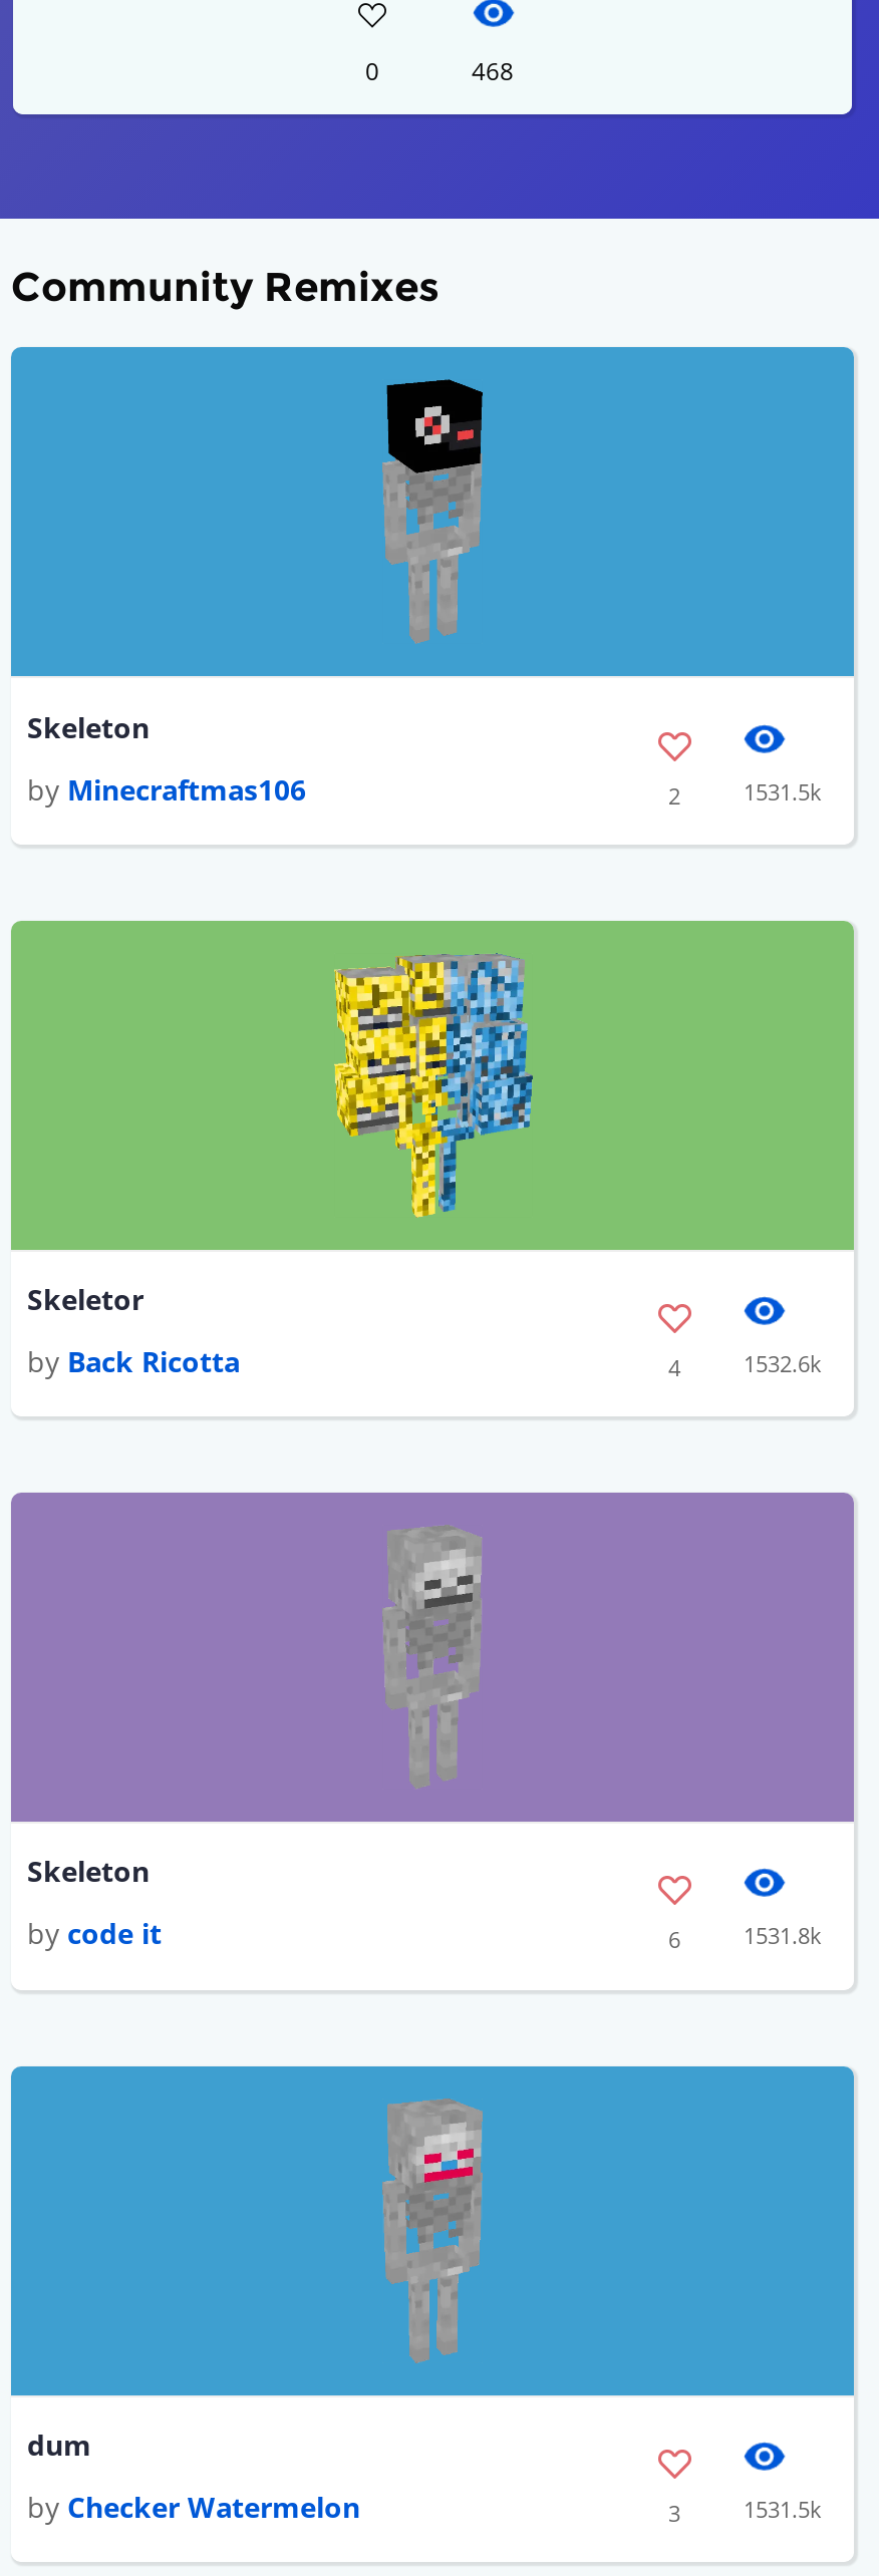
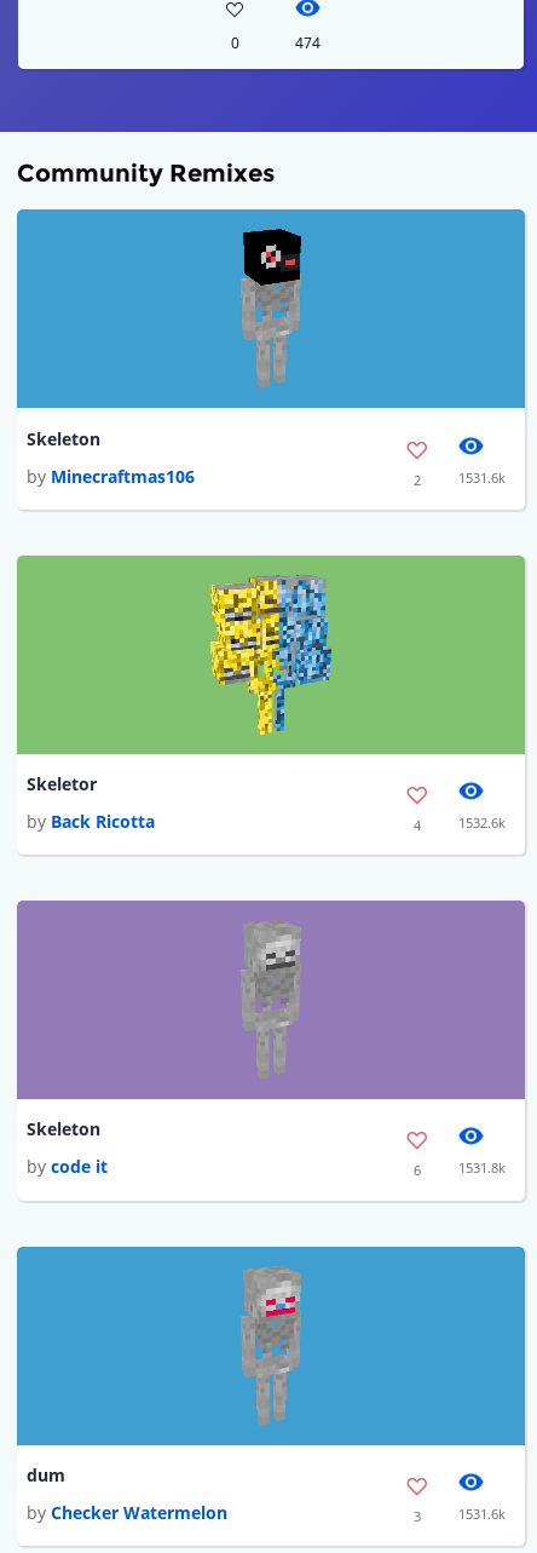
[472,55,514,89] 468 -> [295,33,320,54] 474
[744,775,822,806] 1531.5k -> [458,468,506,486] 1531.6k
[744,2494,822,2524] 1531.5k -> [458,1505,506,1523] 1531.6k

